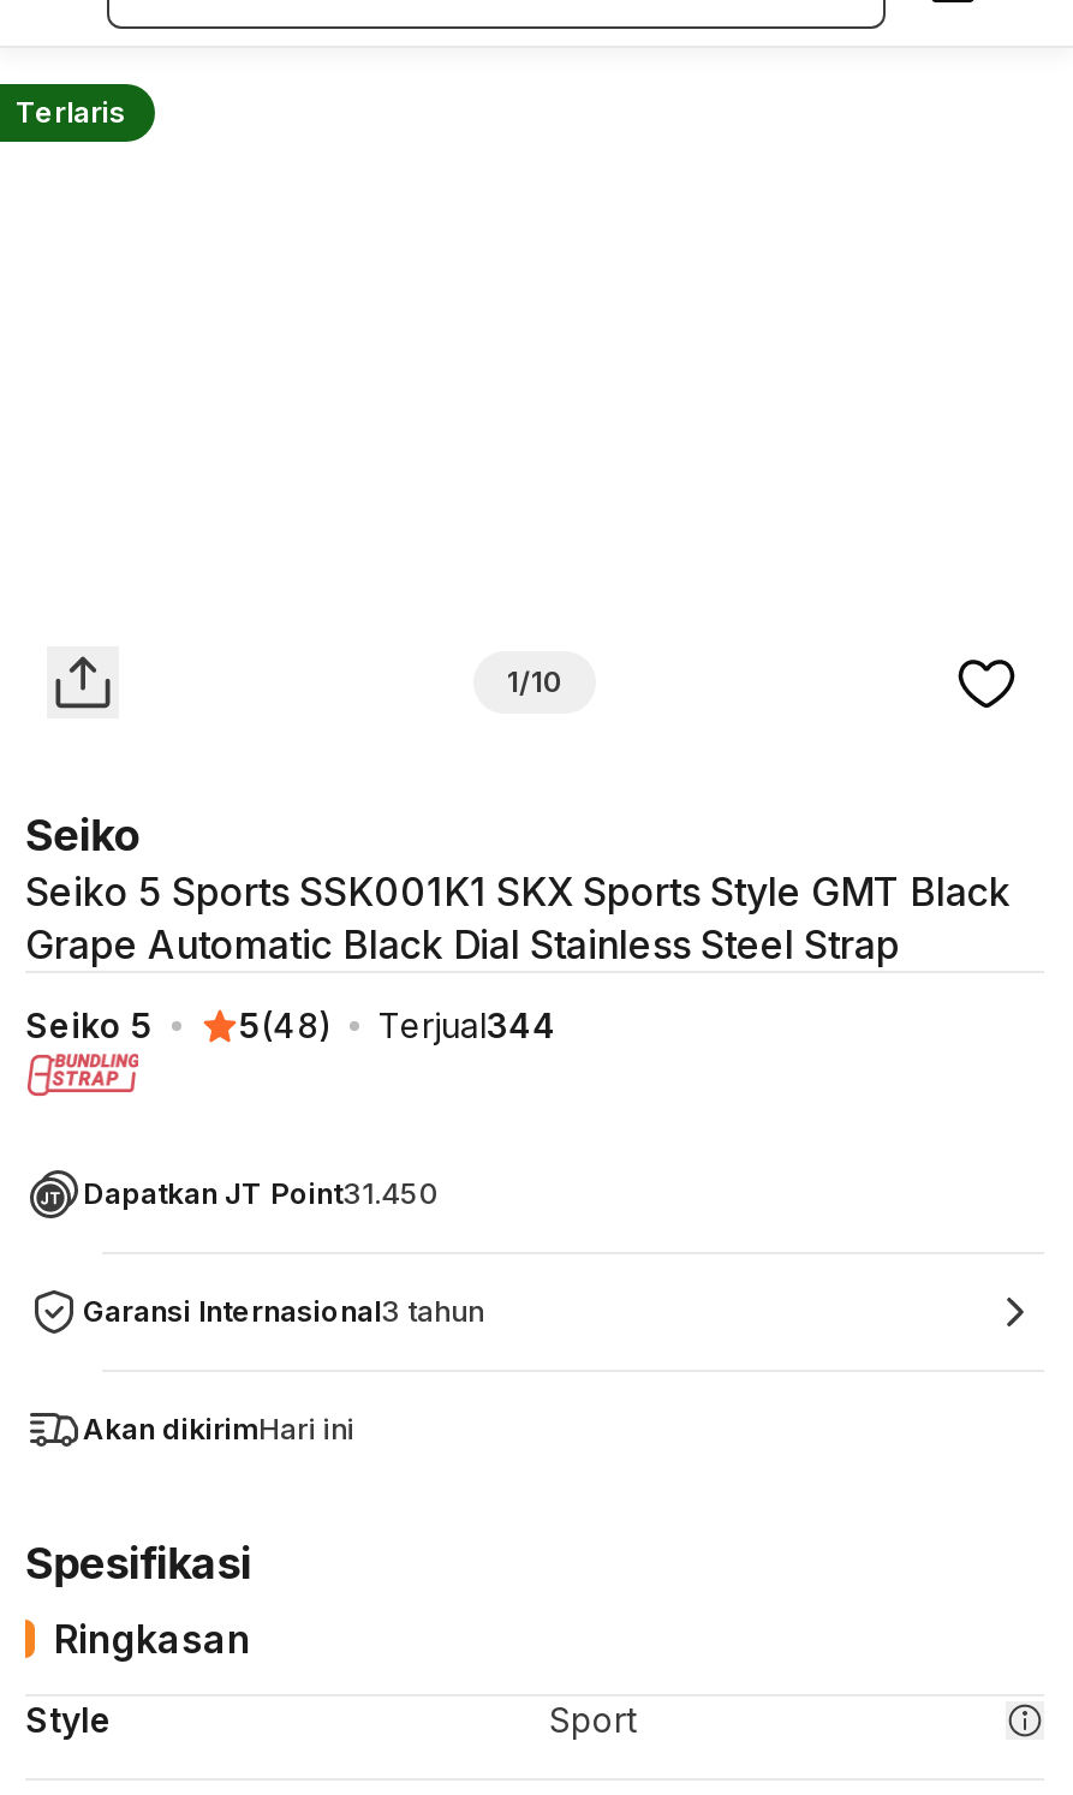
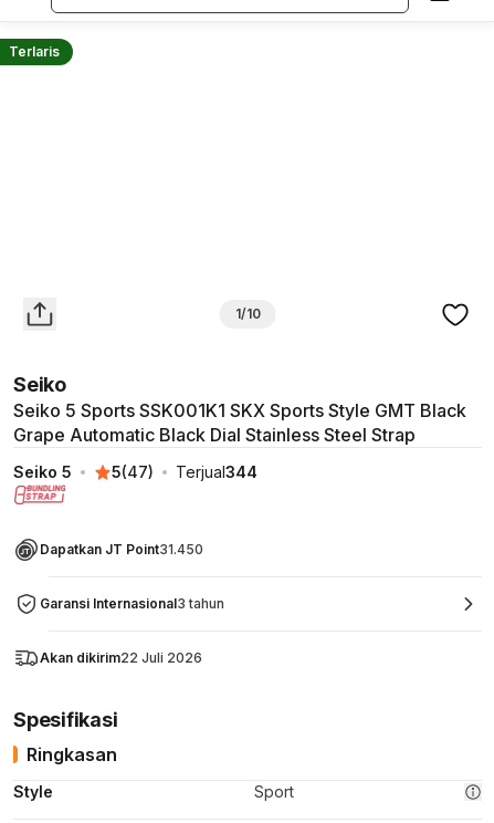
[239,1004,556,1045] 5(48) Terjual344 -> [112,462,257,481] 5(47) Terjual344
[83,1410,354,1446] Akan dikirimHari ini -> [40,649,202,665] Akan dikirim22 Juli 2026

